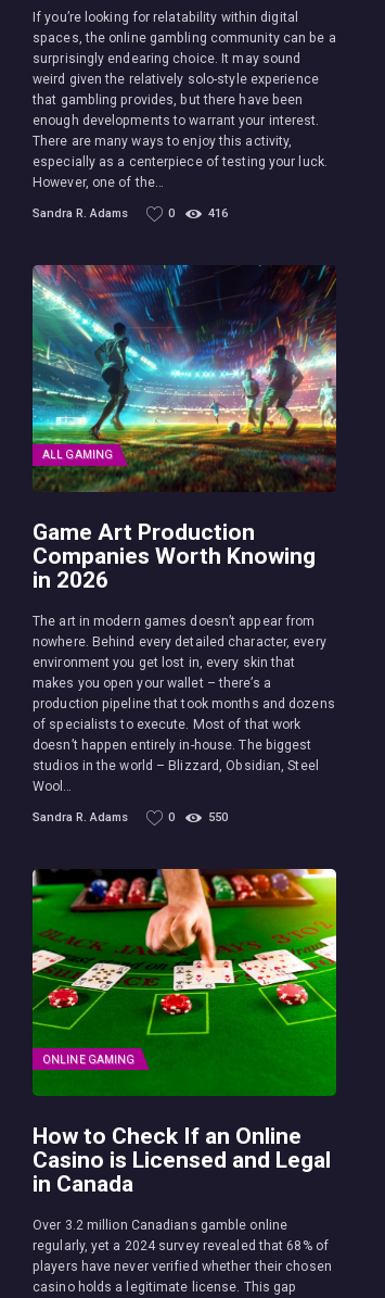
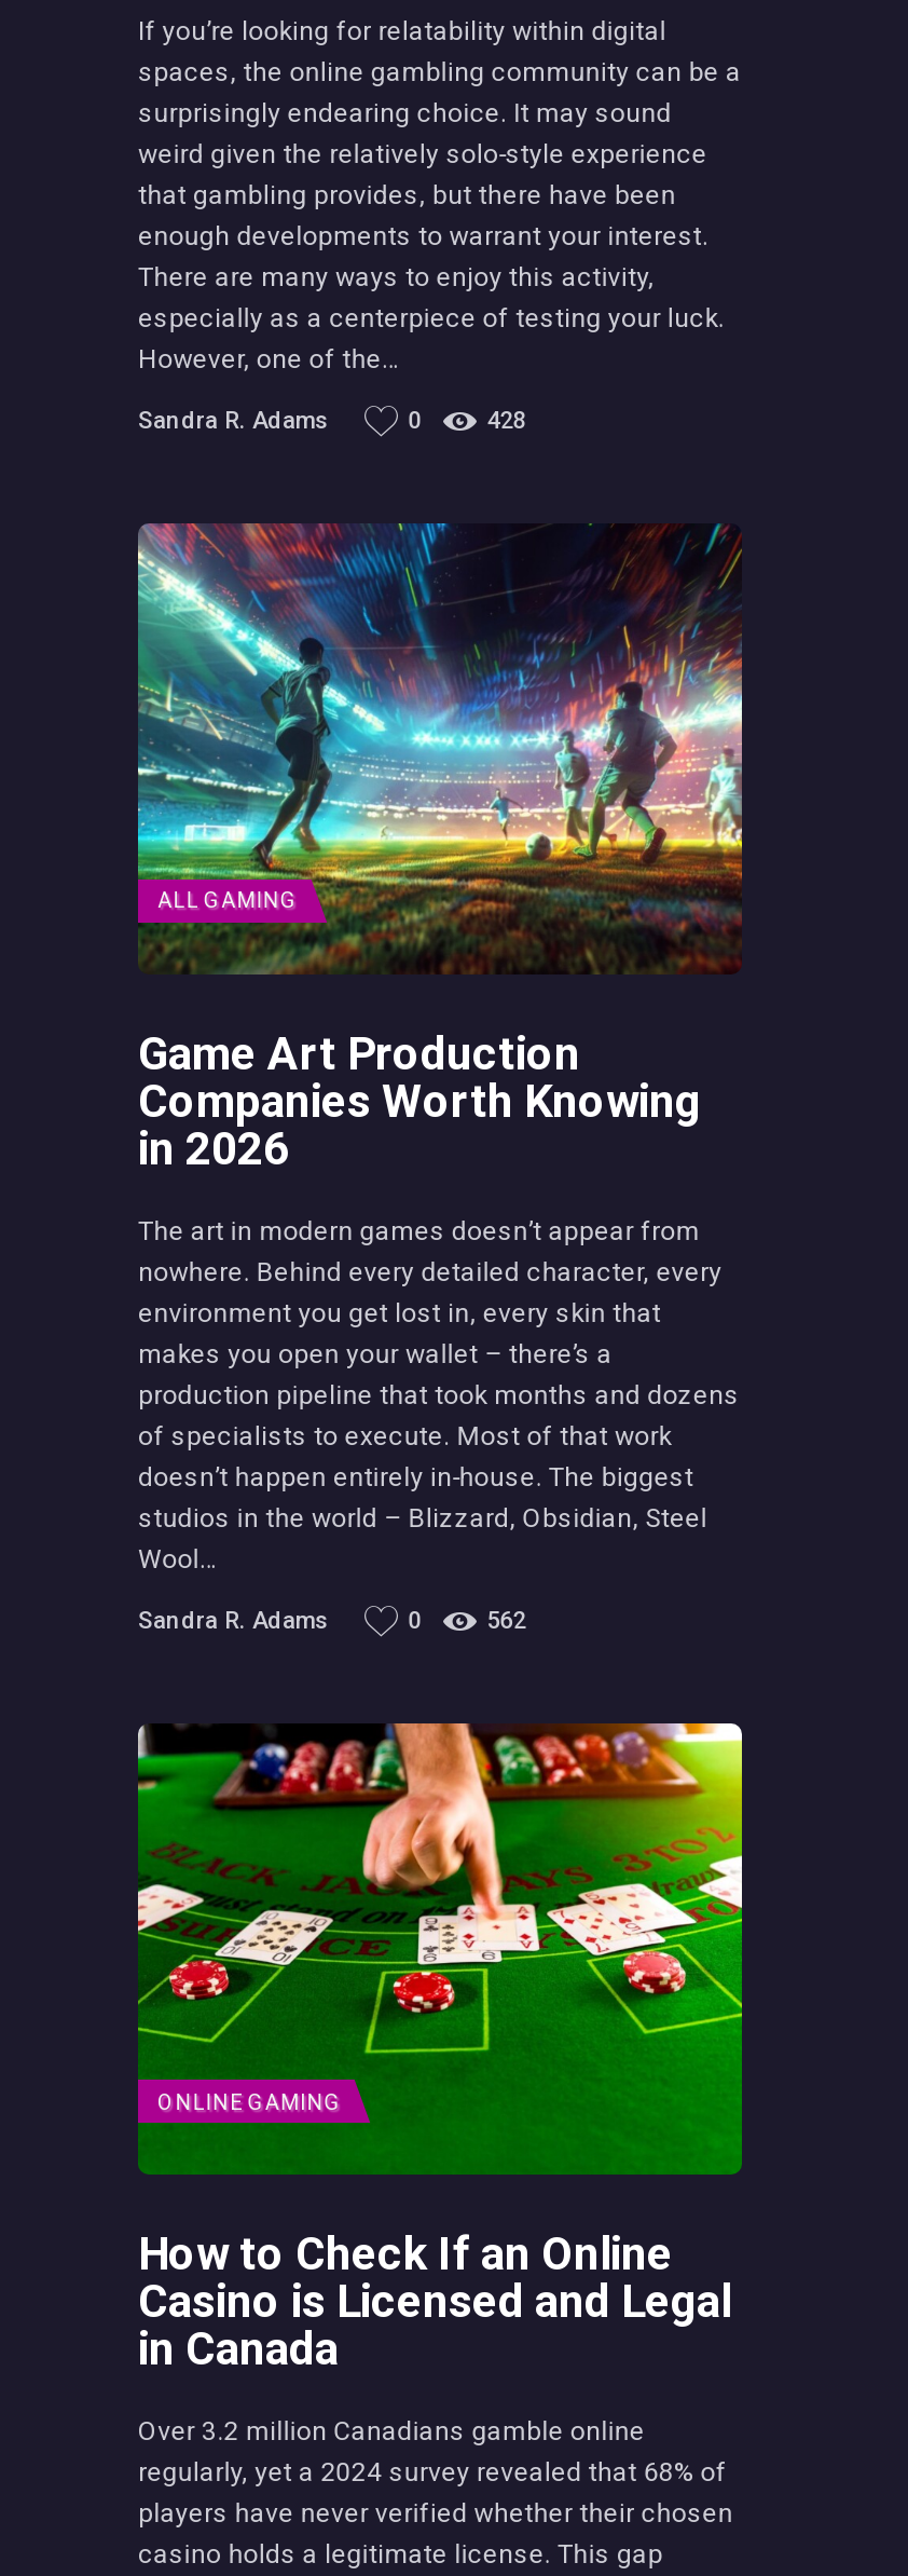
[208,206,227,220] 416 -> [487,406,526,434] 428
[208,810,227,824] 550 -> [487,1607,526,1635] 562

